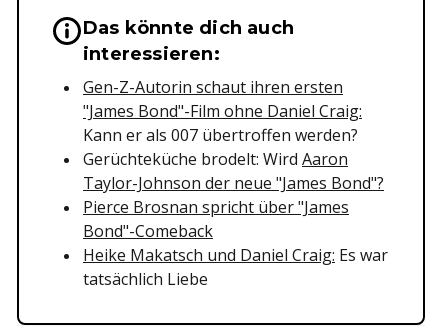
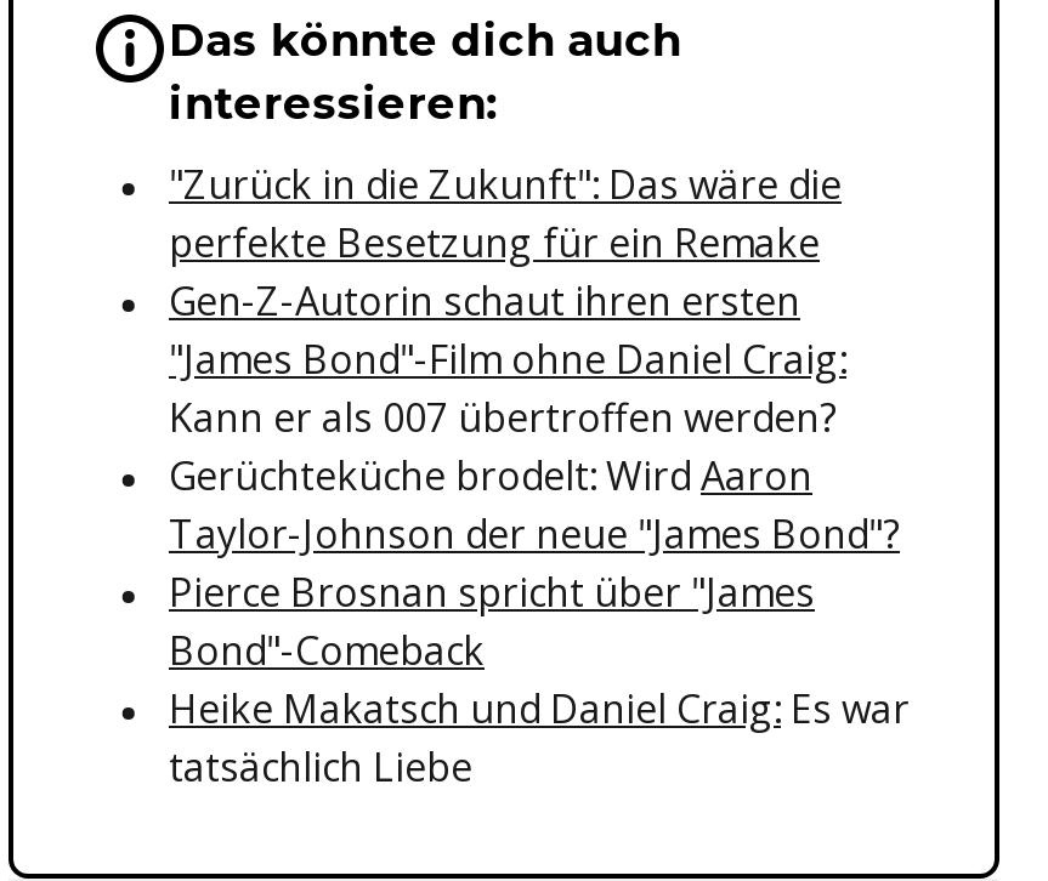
none -> [169,158,842,269] "Zurück in die Zukunft": Das wäre die | perfekte Besetzung für ein Remake

